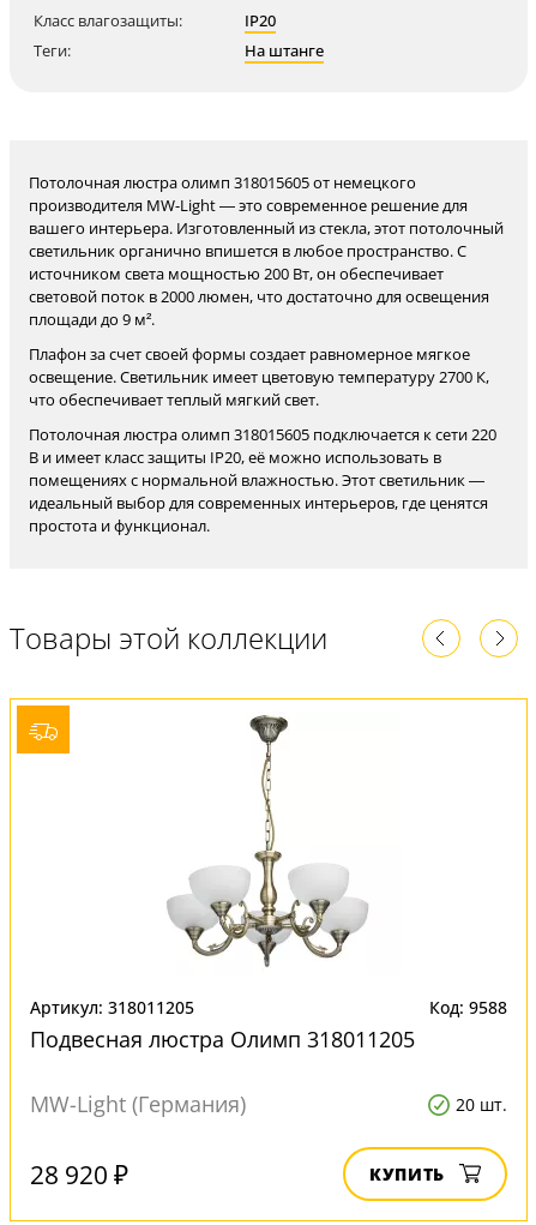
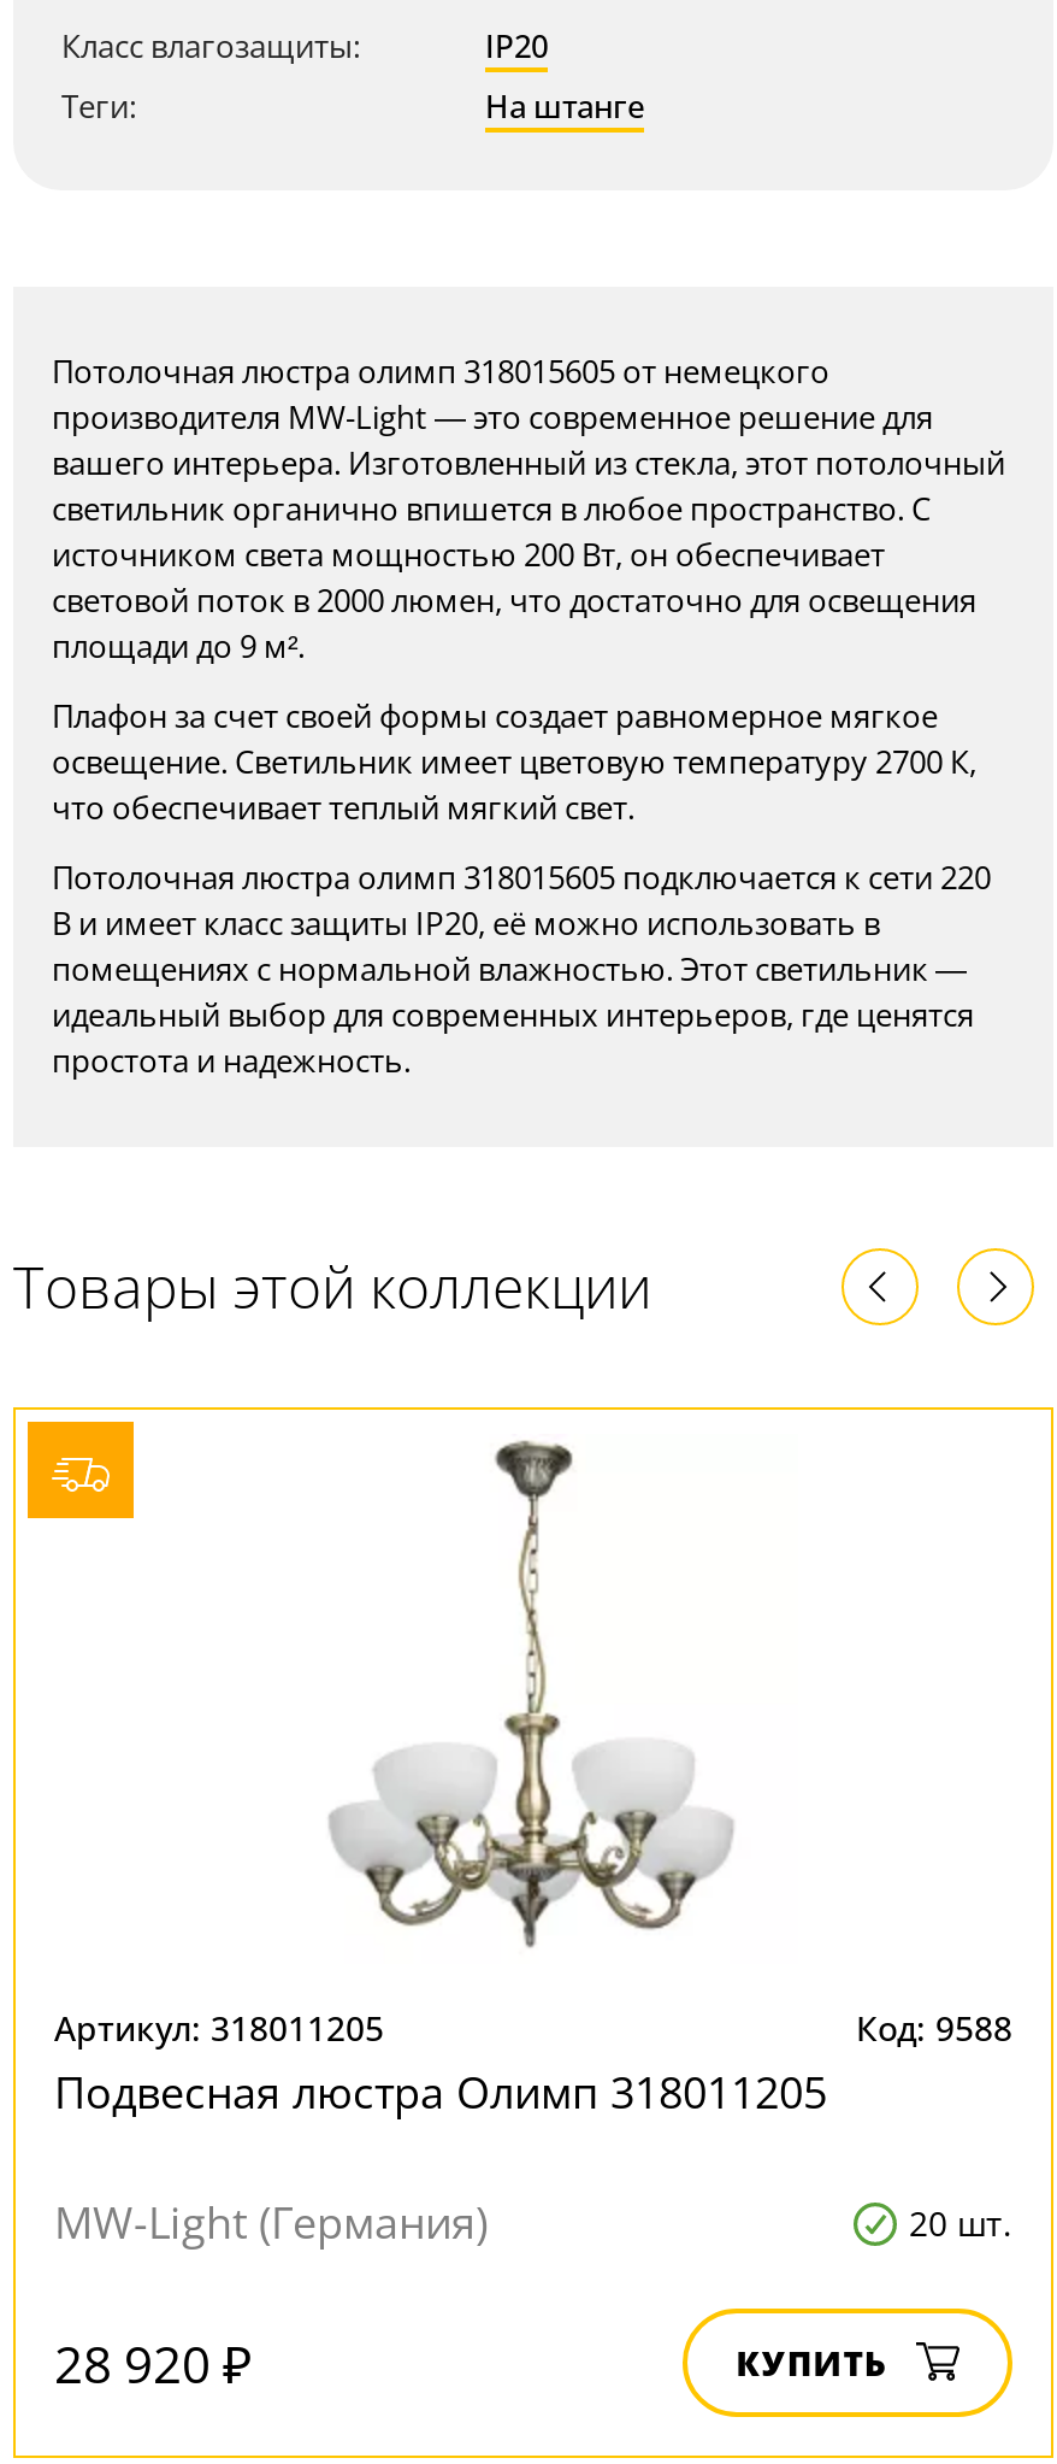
[29,515,210,537] простота и функционал. -> [52,1039,411,1083] простота и надежность.

